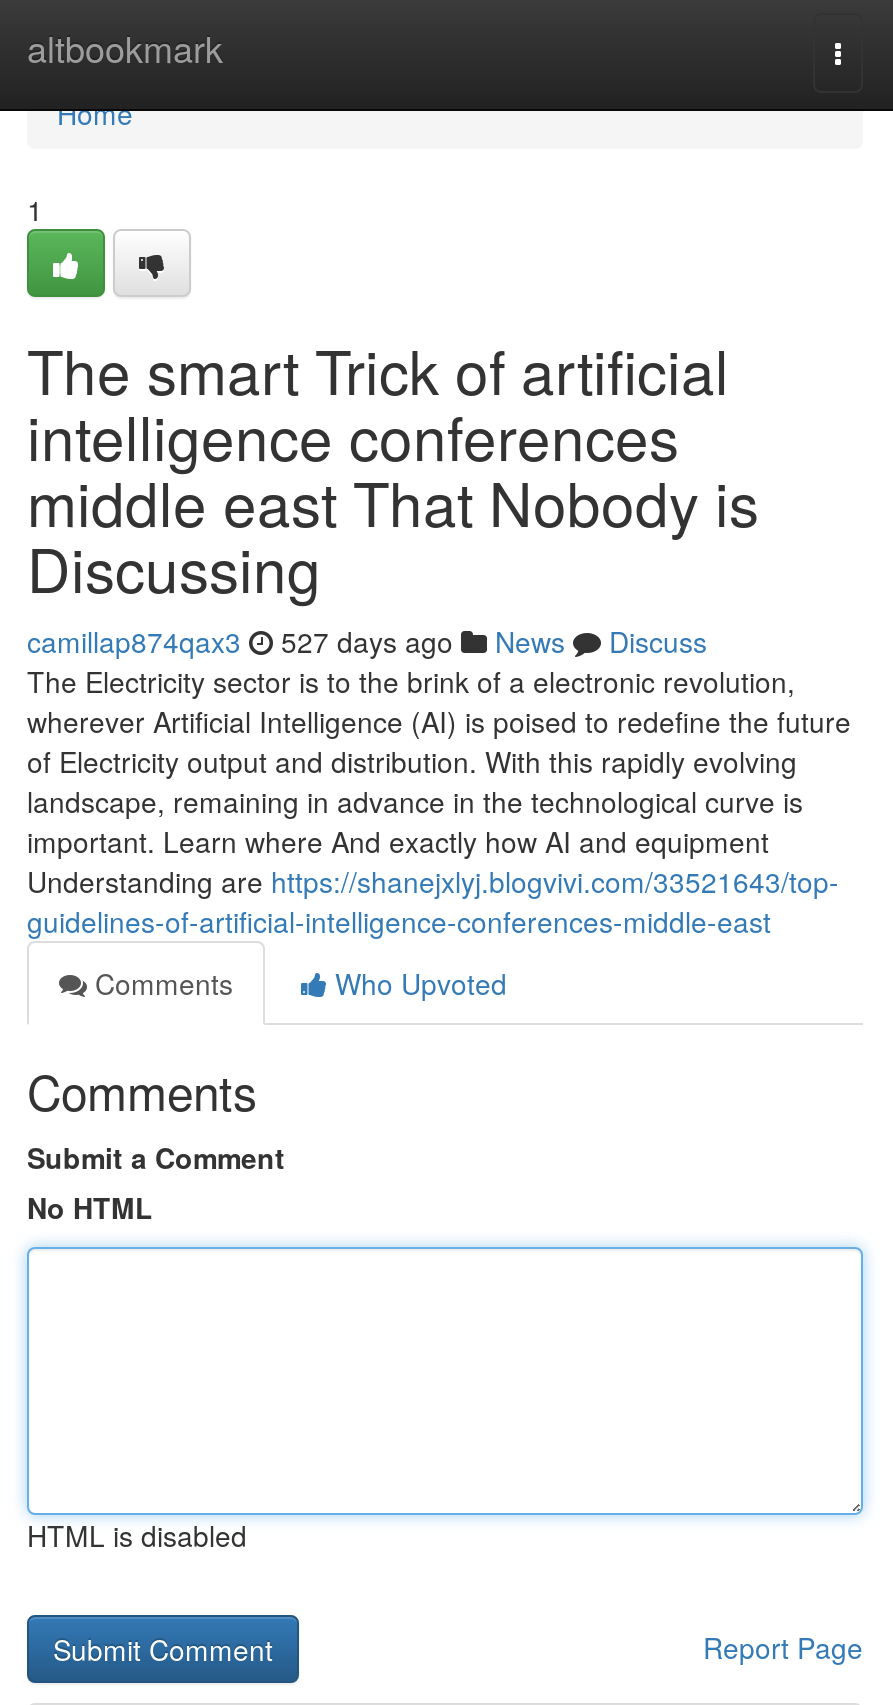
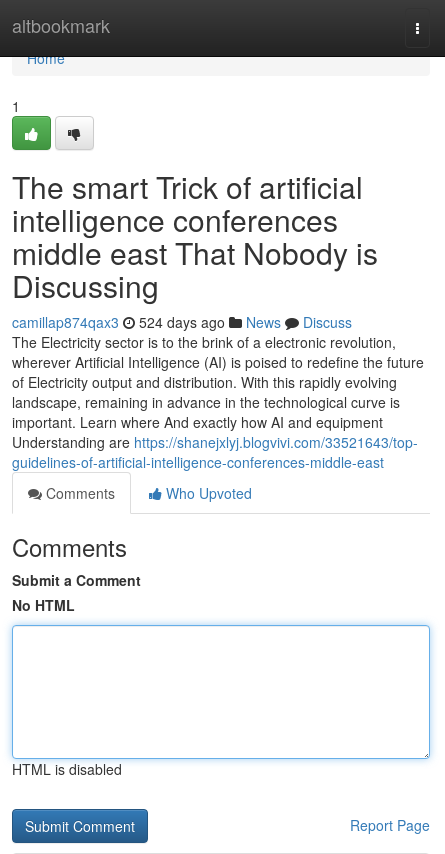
[27,621,707,661] camillap874qax3 527 days ago News Discuss -> [12,312,352,332] camillap874qax3 524 days ago News Discuss

